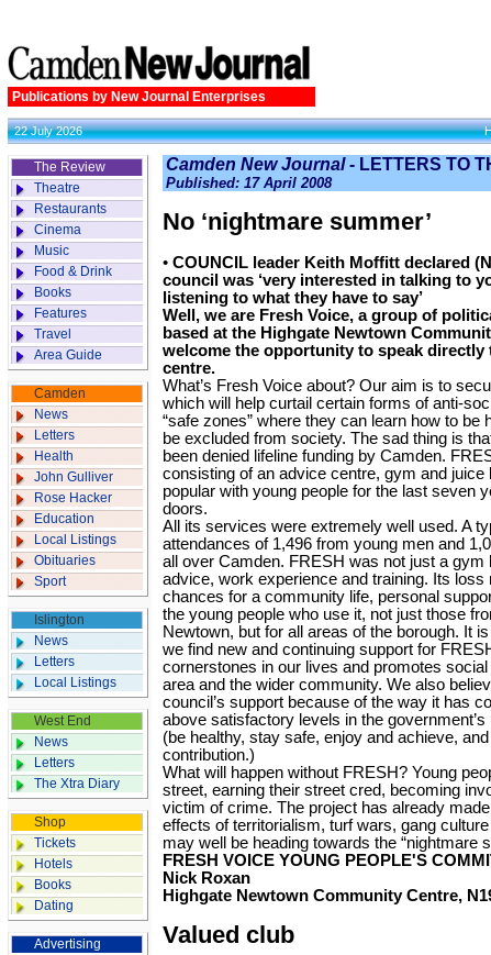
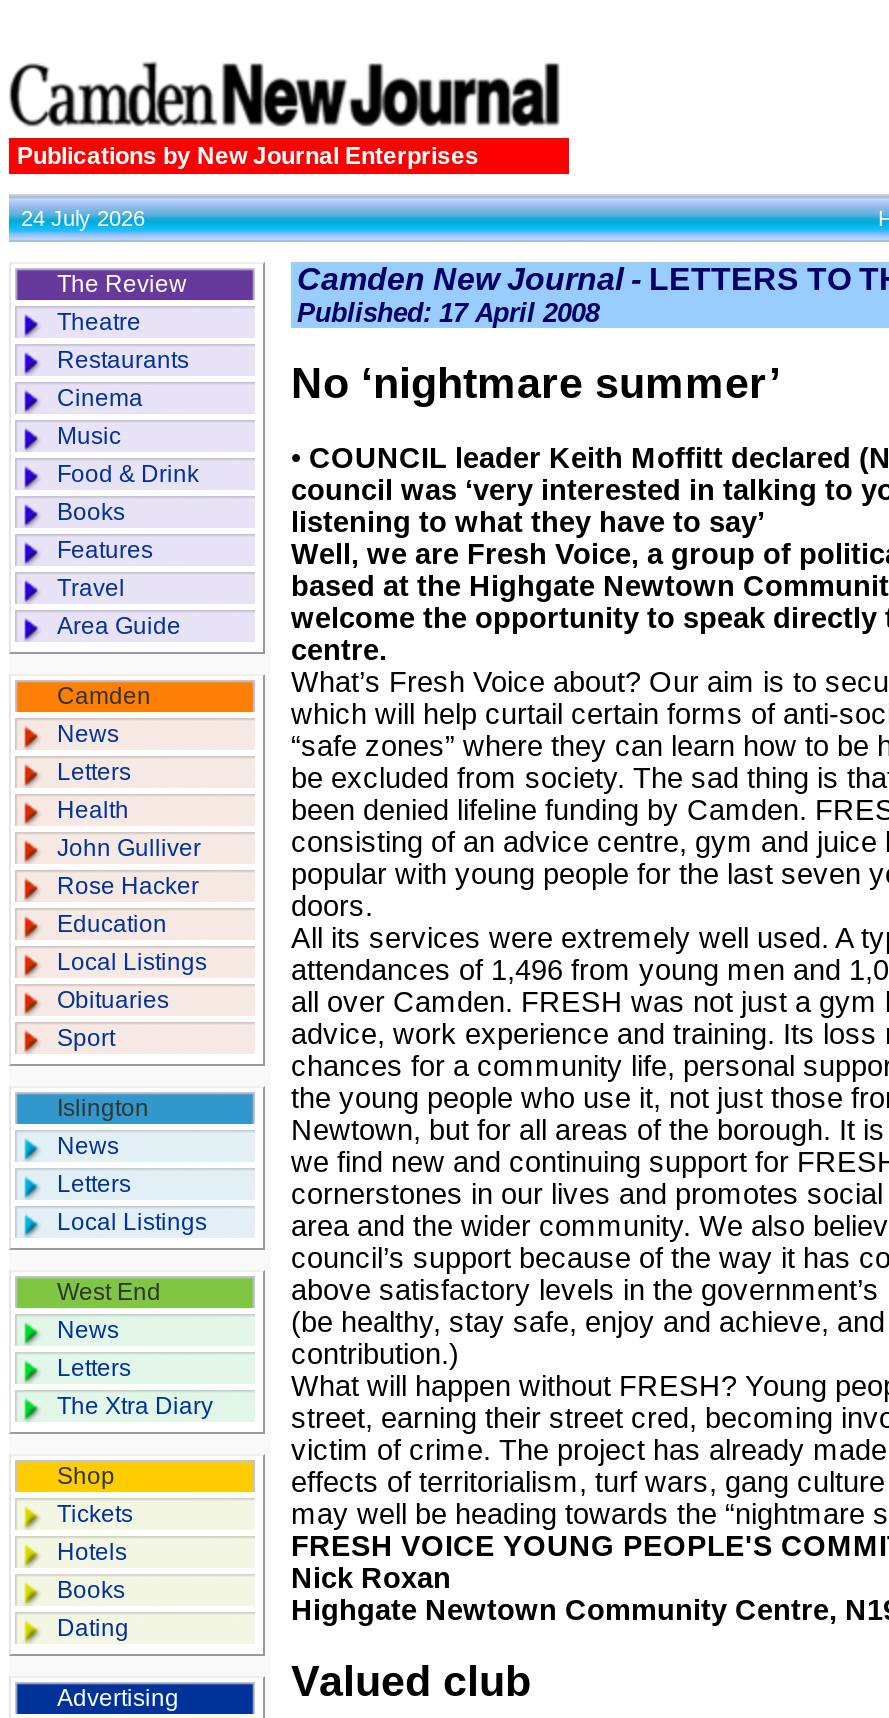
[14,124,82,137] 22 July 2026 -> [21,206,145,230] 24 July 2026

